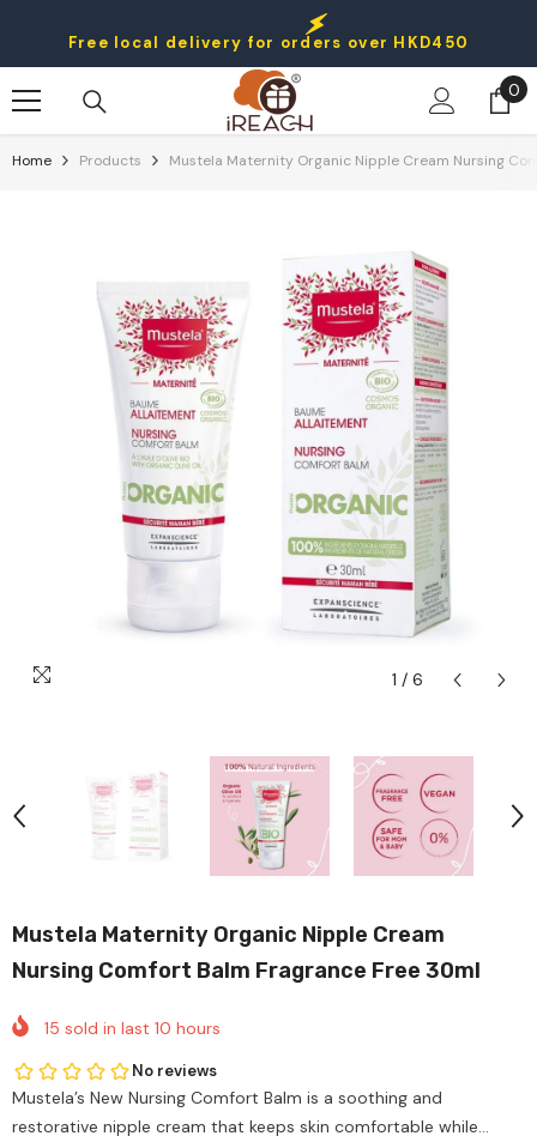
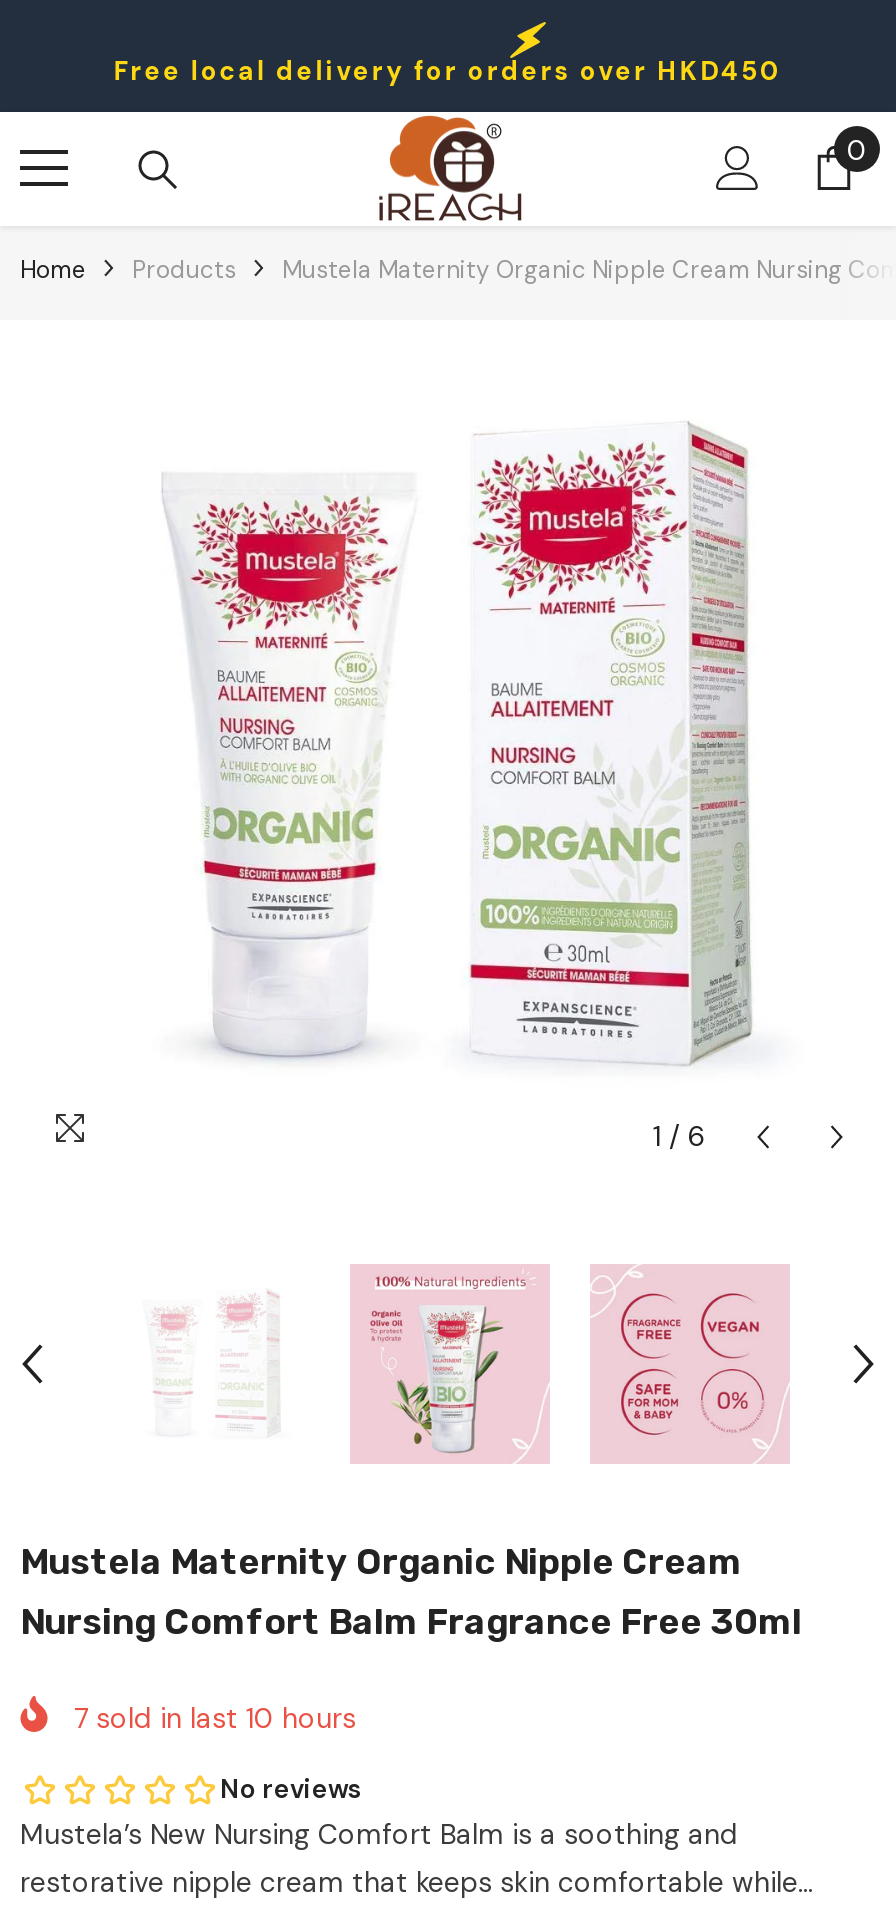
[44,1018,221,1040] 15 sold in last 10 hours -> [74,1700,356,1736] 7 sold in last 10 hours

